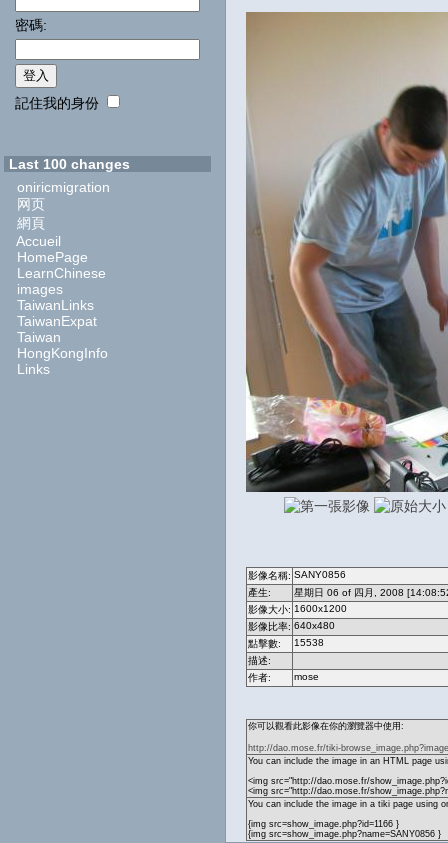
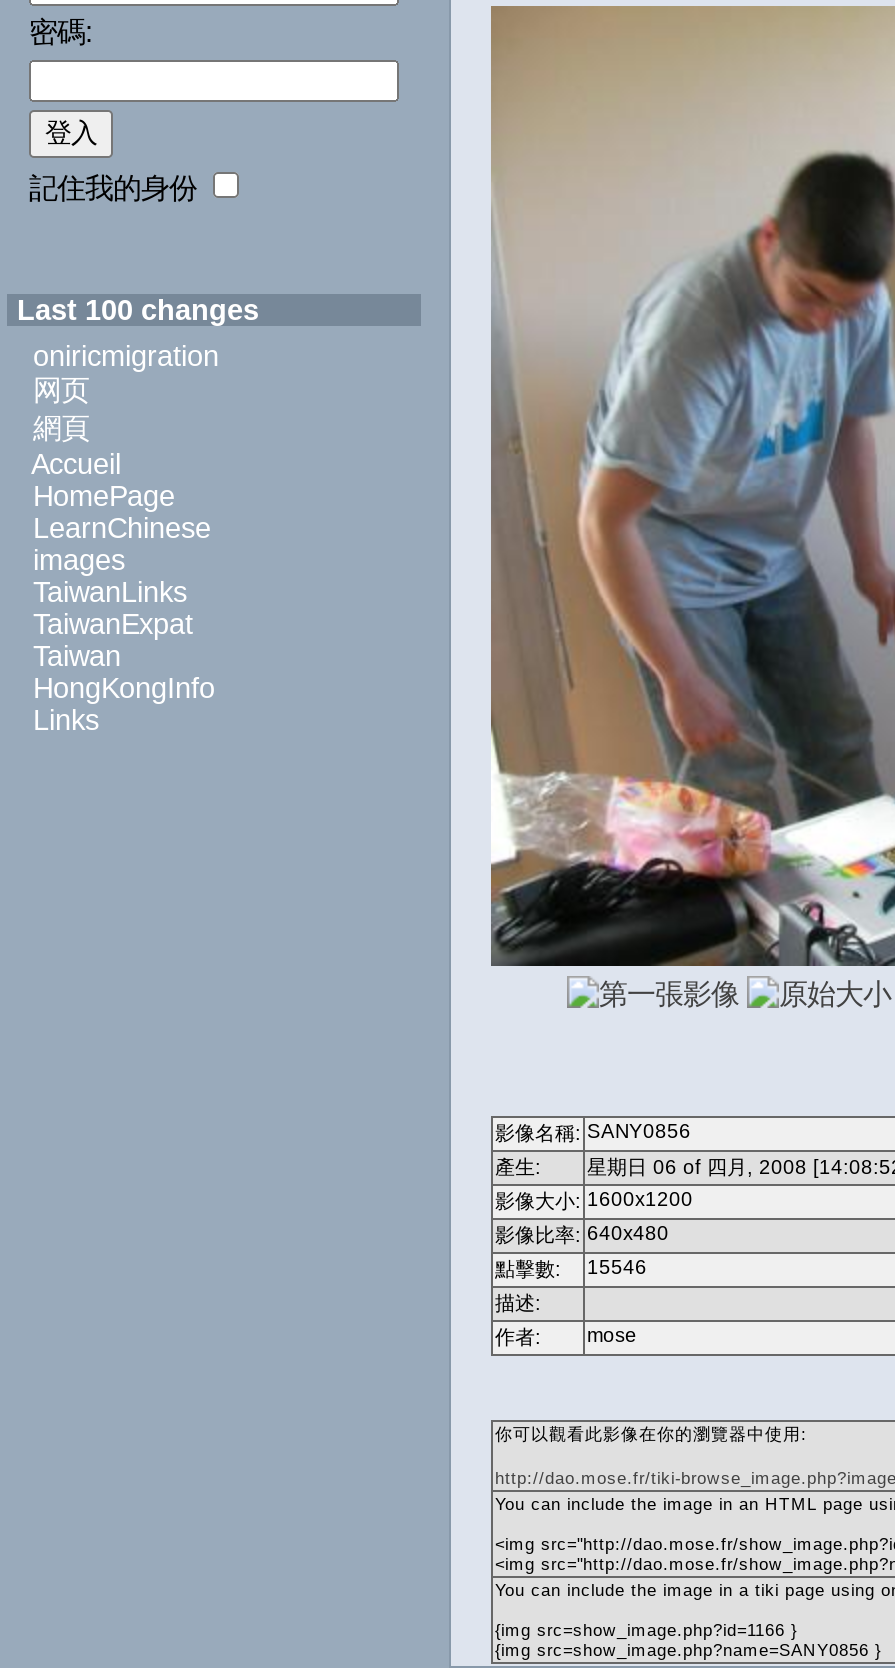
[248,637,324,649] 點擊數: 15538 -> [495,1257,647,1281] 點擊數: 15546

